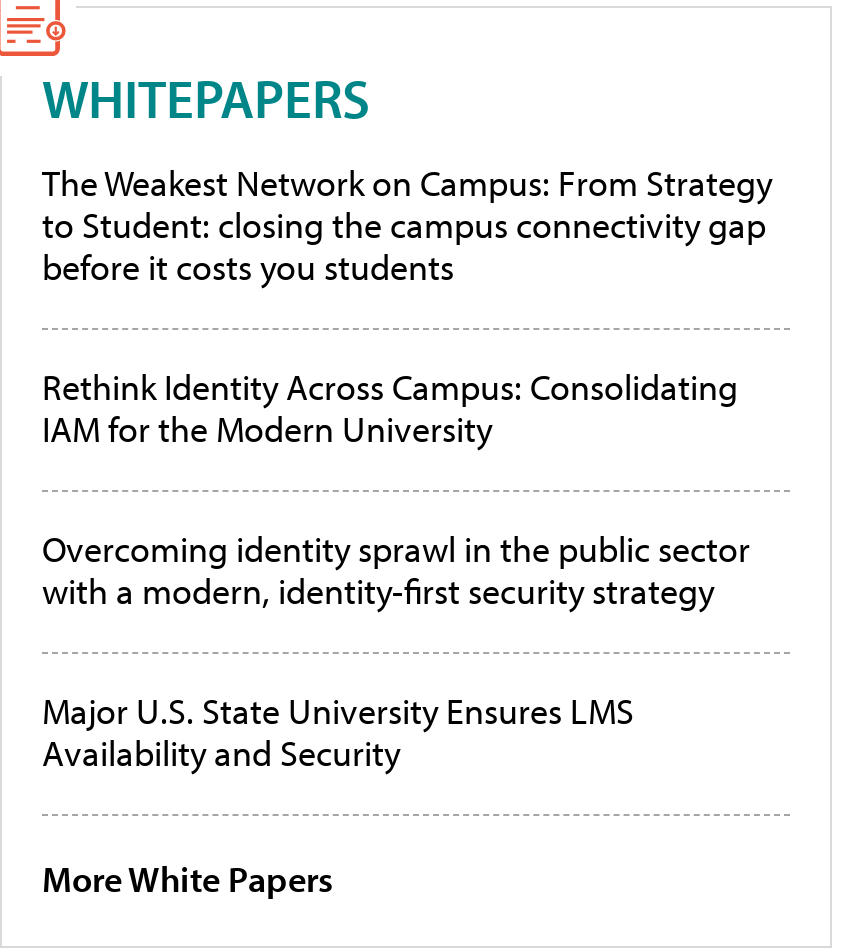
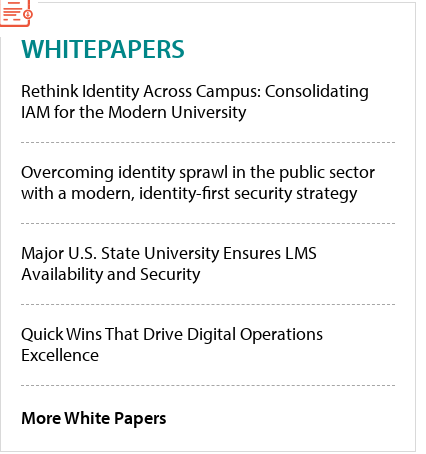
[42,160,772,290] The Weakest Network on Campus: From Strategy | to Student: closing the campus connectivity gap | before it costs you students -> none
moved [42,364,750,776] -> [21,79,375,285]: Rethink Identity Across Campus: Consolidating | IAM for the Modern University | Overcoming identity sprawl in the public sector | with a modern, identity-first security strategy | Major U.S. State University Ensures LMS | Availability and Security
none -> [21,322,323,366] Quick Wins That Drive Digital Operations | Excellence

